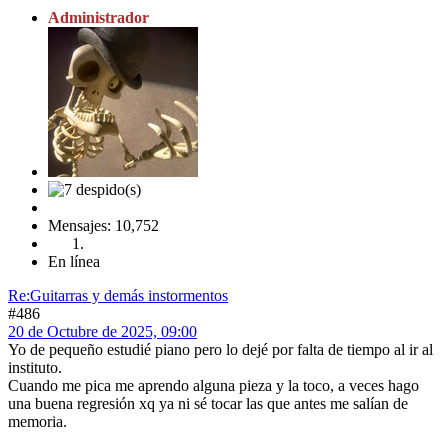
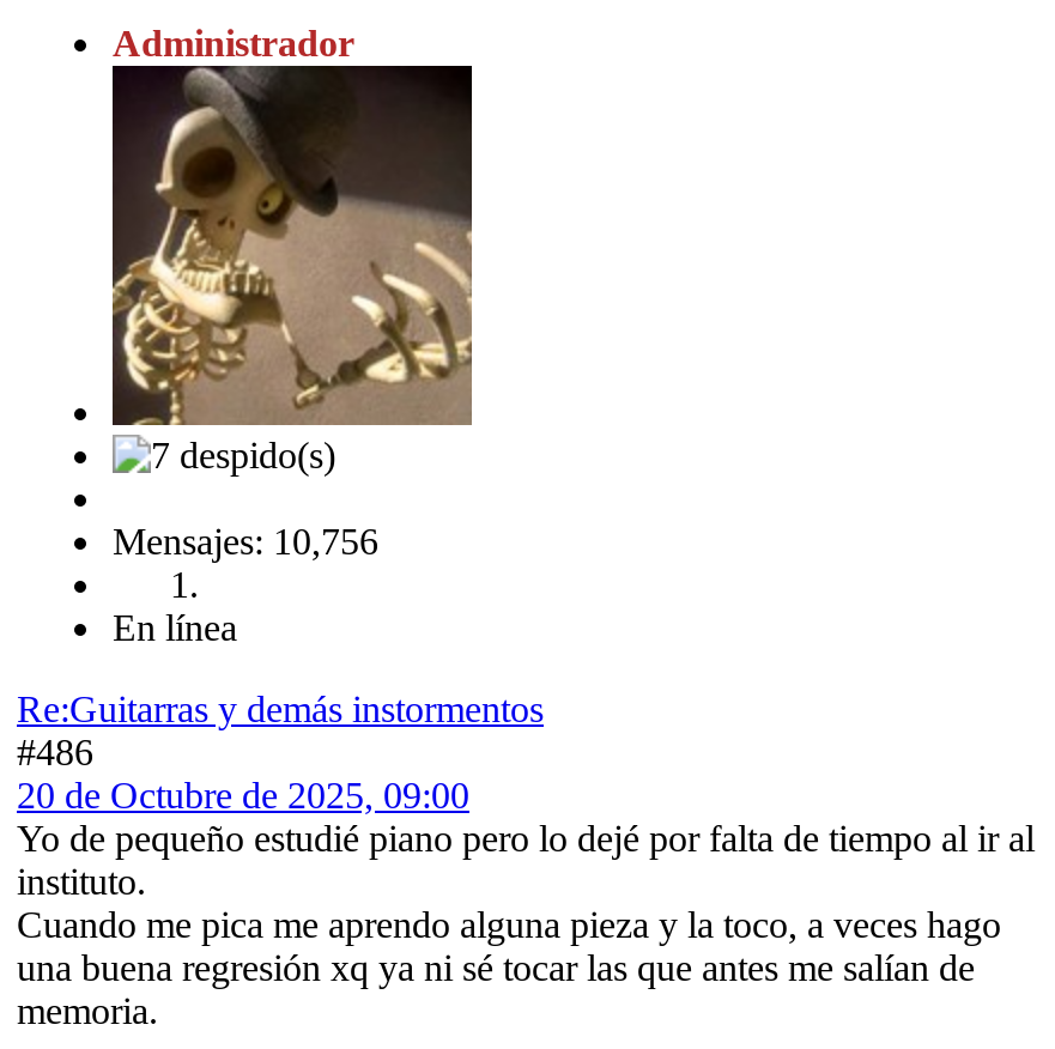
[48,217,159,234] Mensajes: 10,752 -> [113,522,378,562] Mensajes: 10,756

